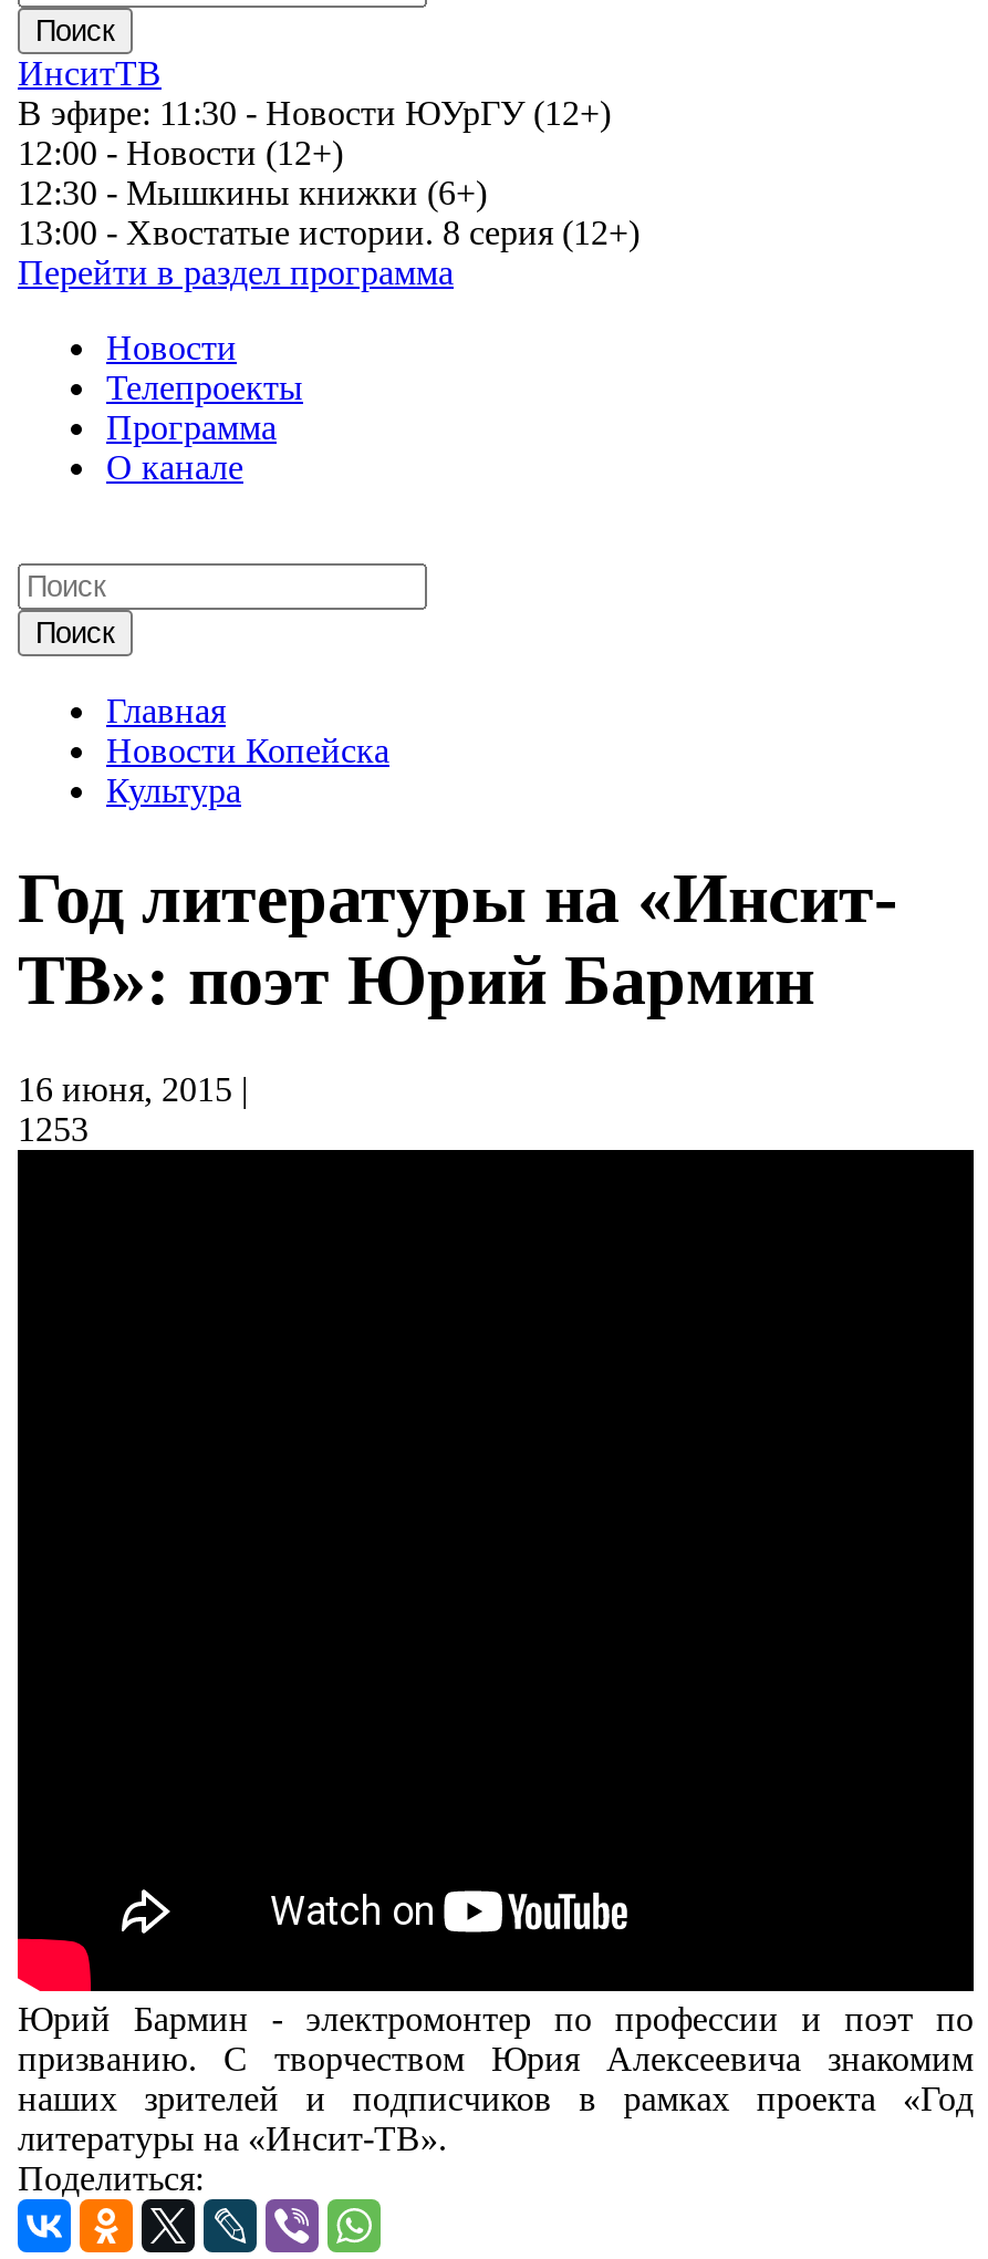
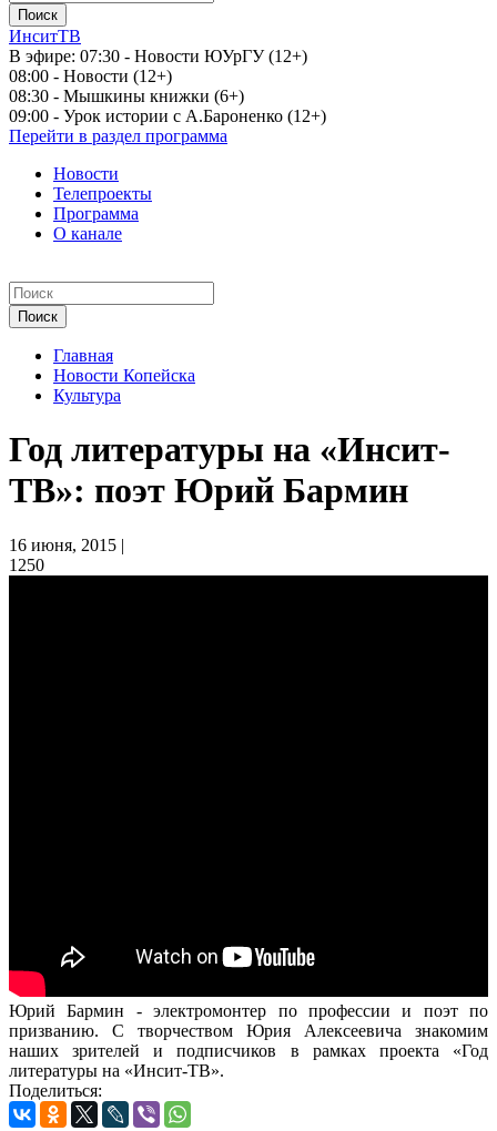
[18,94,639,251] В эфире: 11:30 - Новости ЮУрГУ (12+) | 12:00 - Новости (12+) | 12:30 - Мышкины книжки (6+) | 13:00 - Хвостатые истории. 8 серия (12+) -> [9,47,326,125] В эфире: 07:30 - Новости ЮУрГУ (12+) | 08:00 - Новости (12+) | 08:30 - Мышкины книжки (6+) | 09:00 - Урок истории с А.Бароненко (12+)
[18,1110,89,1148] 1253 -> [9,555,44,574] 1250

